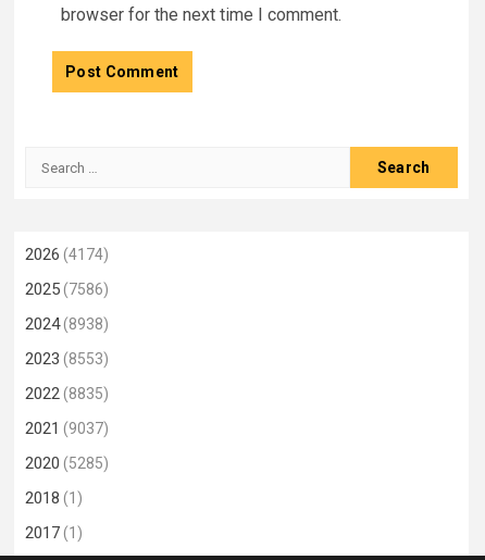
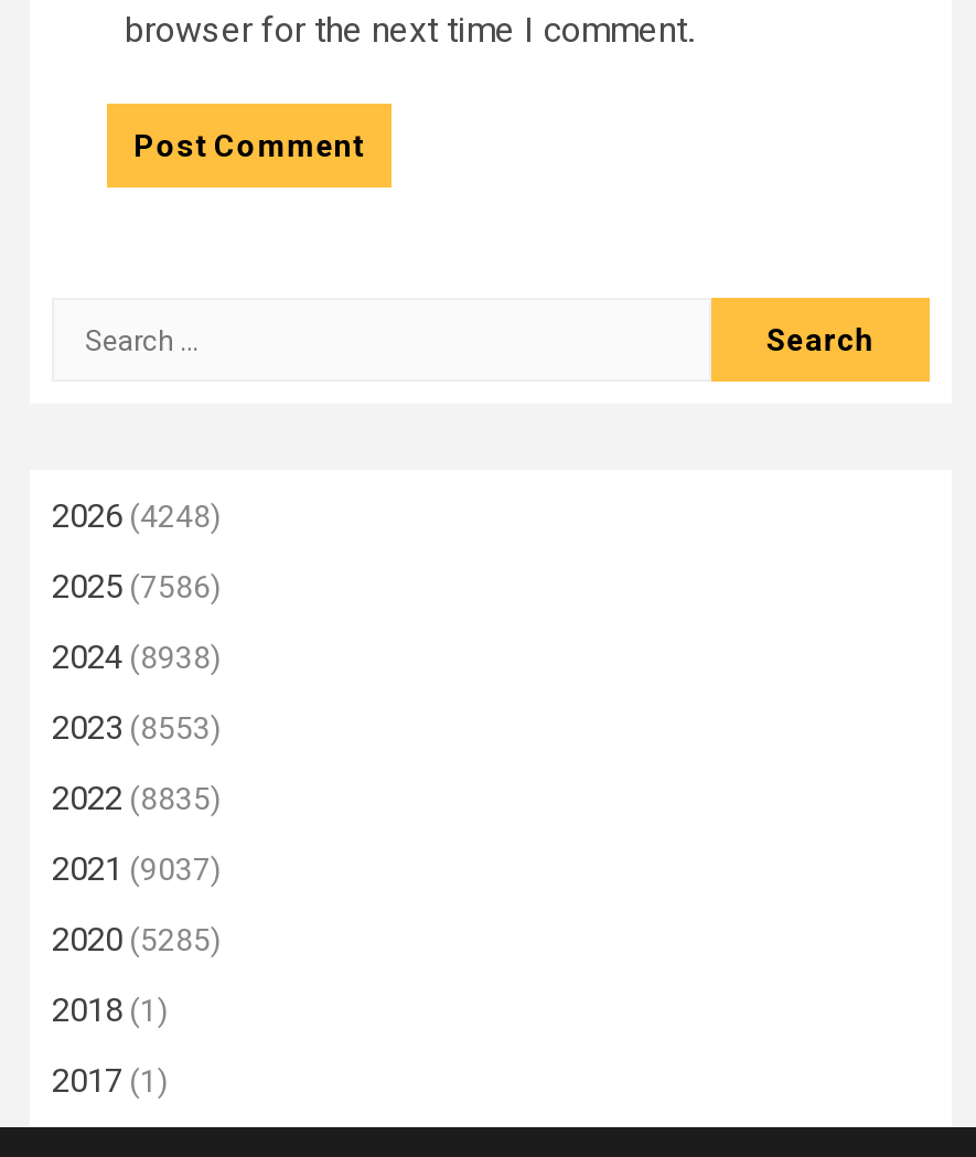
[25,245,109,264] 2026 (4174) -> [52,497,222,536] 2026 (4248)

